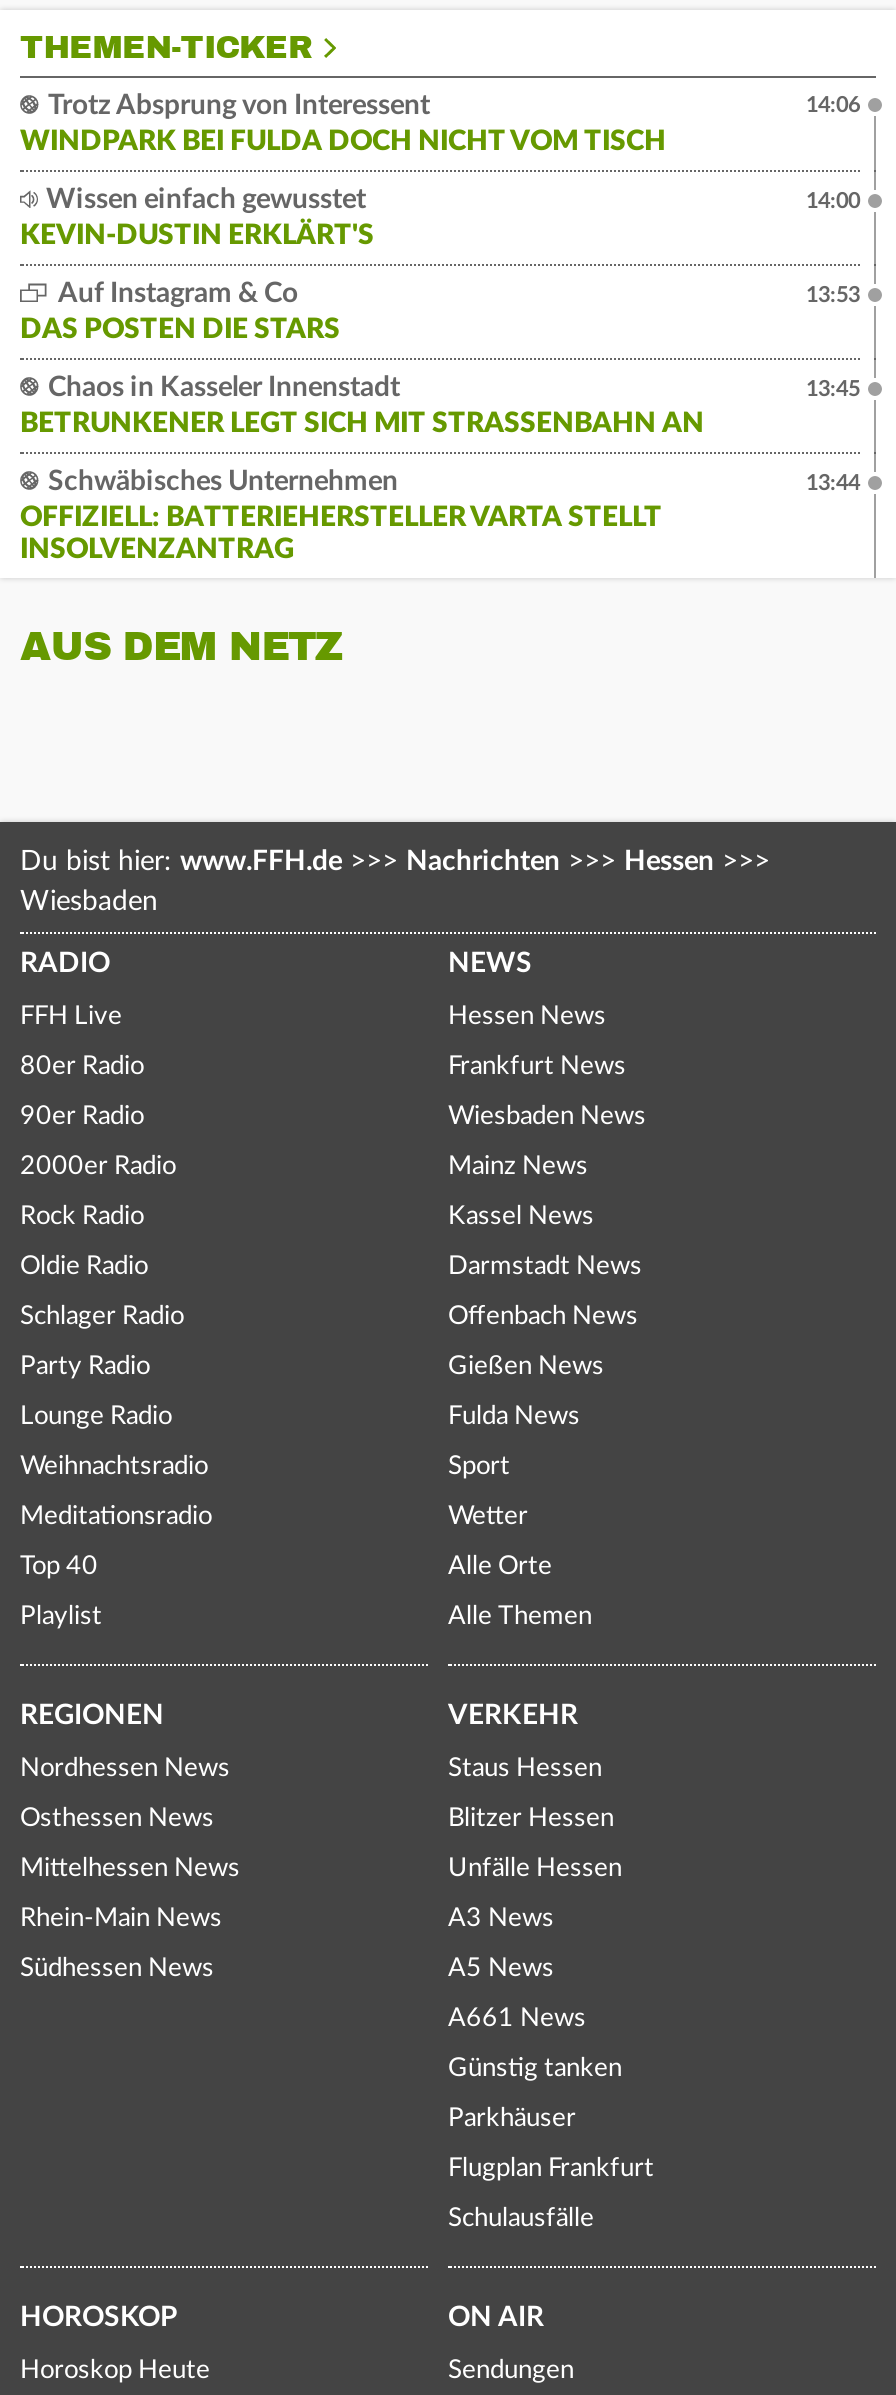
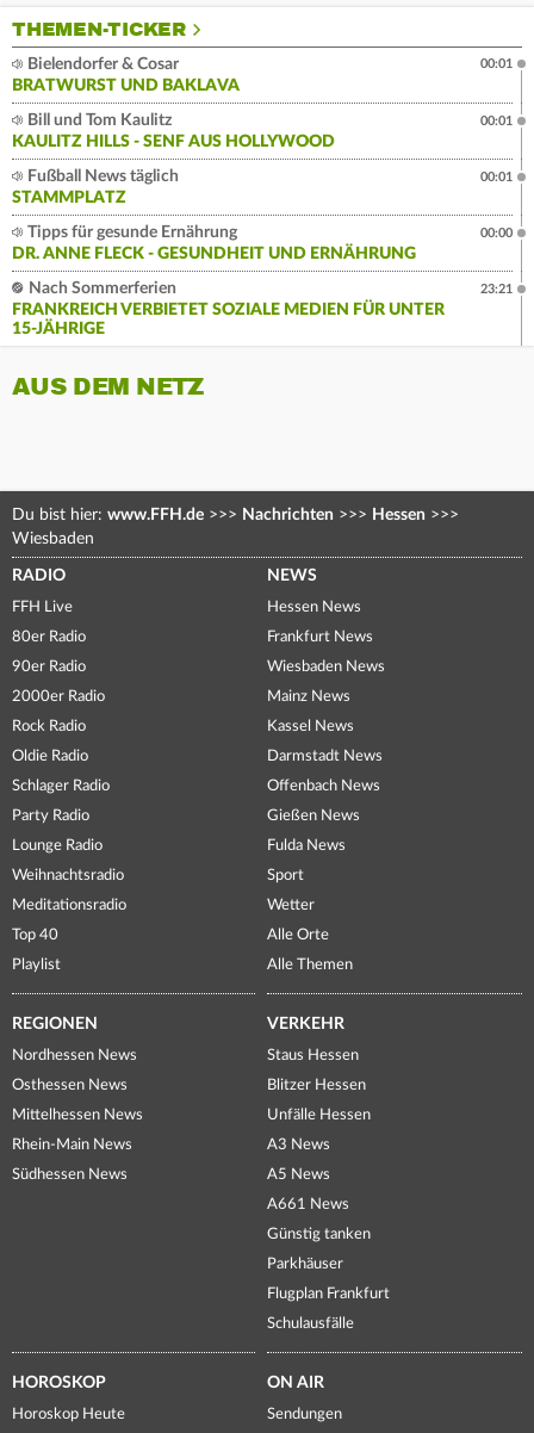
[20,92,666,156] Trotz Absprung von Interessent | WINDPARK BEI FULDA DOCH NICHT VOM TISCH -> [12,56,240,94] Bielendorfer & Cosar | BRATWURST UND BAKLAVA
[806,94,860,116] 14:06 -> [480,57,513,71] 00:01
[20,186,374,250] Wissen einfach gewusstet | KEVIN-DUSTIN ERKLÄRT'S -> [12,112,335,150] Bill und Tom Kaulitz | KAULITZ HILLS - SENF AUS HOLLYWOOD
[806,190,860,212] 14:00 -> [480,115,513,128] 00:01
[20,280,340,344] Auf Instagram & Co | DAS POSTEN DIE STARS -> [12,168,179,206] Fußball News täglich | STAMMPLATZ
[806,284,860,306] 13:53 -> [480,171,513,184] 00:01
[20,374,682,438] Chaos in Kasseler Innenstadt | BETRUNKENER LEGT SICH MIT STRASSENBAHN AN -> [12,224,416,263] Tipps für gesunde Ernährung | DR. ANNE FLECK - GESUNDHEIT UND ERNÄHRUNG
[806,378,860,400] 13:45 -> [480,227,513,240] 00:00
[20,468,662,564] Schwäbisches Unternehmen | OFFIZIELL: BATTERIEHERSTELLER VARTA STELLT | INSOLVENZANTRAG -> [12,280,445,338] Nach Sommerferien | FRANKREICH VERBIETET SOZIALE MEDIEN FÜR UNTER | 15-JÄHRIGE
[806,472,860,494] 13:44 -> [480,283,513,296] 23:21

